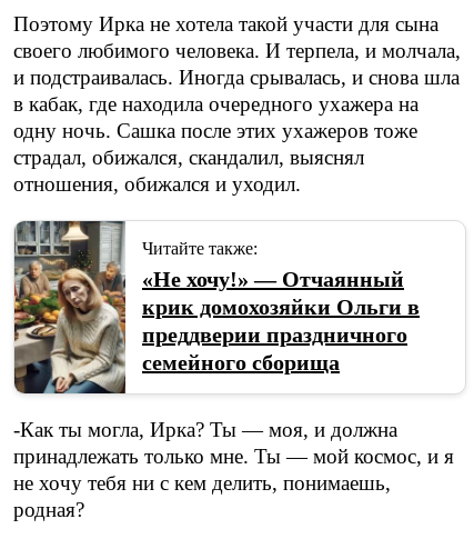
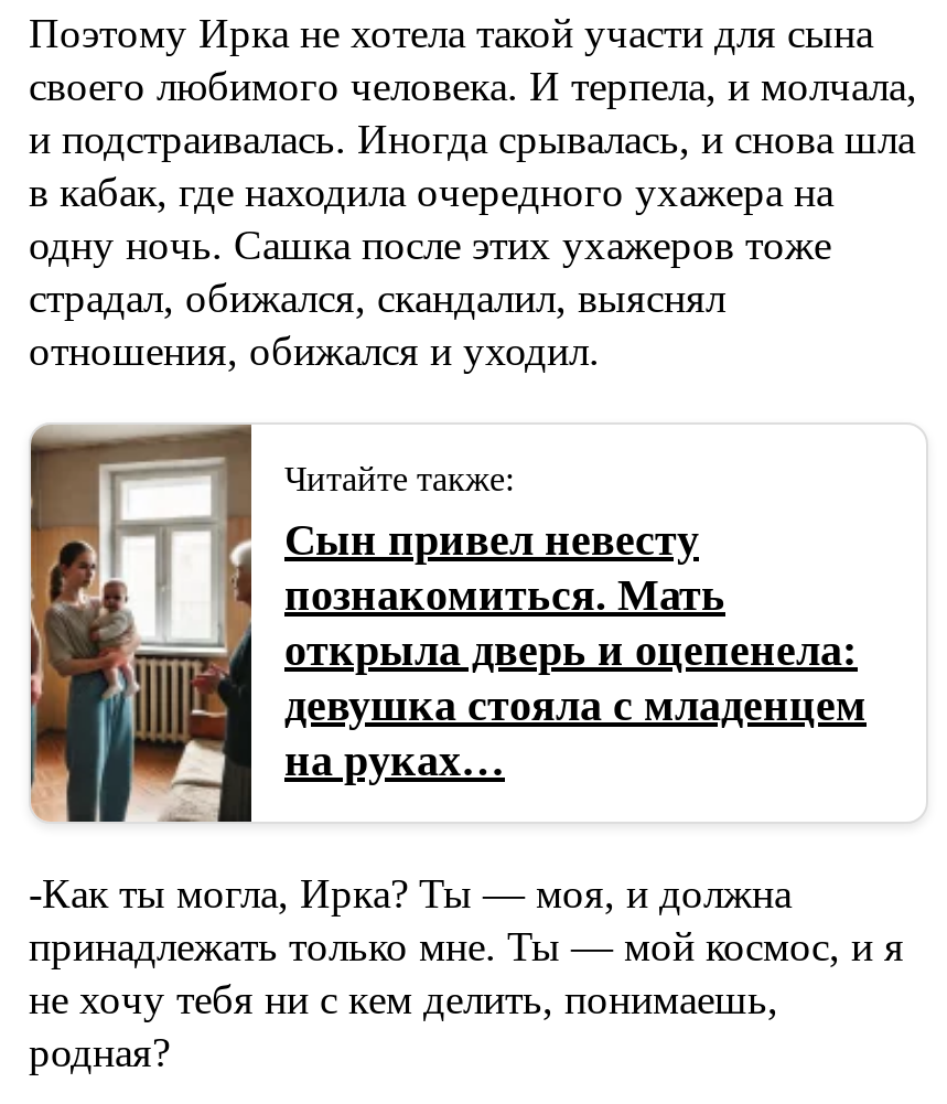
[13,220,420,395] [image] | «Не хочу!» — Отчаянный | крик домохозяйки Ольги в | преддверии праздничного | семейного сборища -> [29,422,867,824] [image] | Сын привел невесту | познакомиться. Мать | открыла дверь и оцепенела: | девушка стояла с младенцем | на руках…

